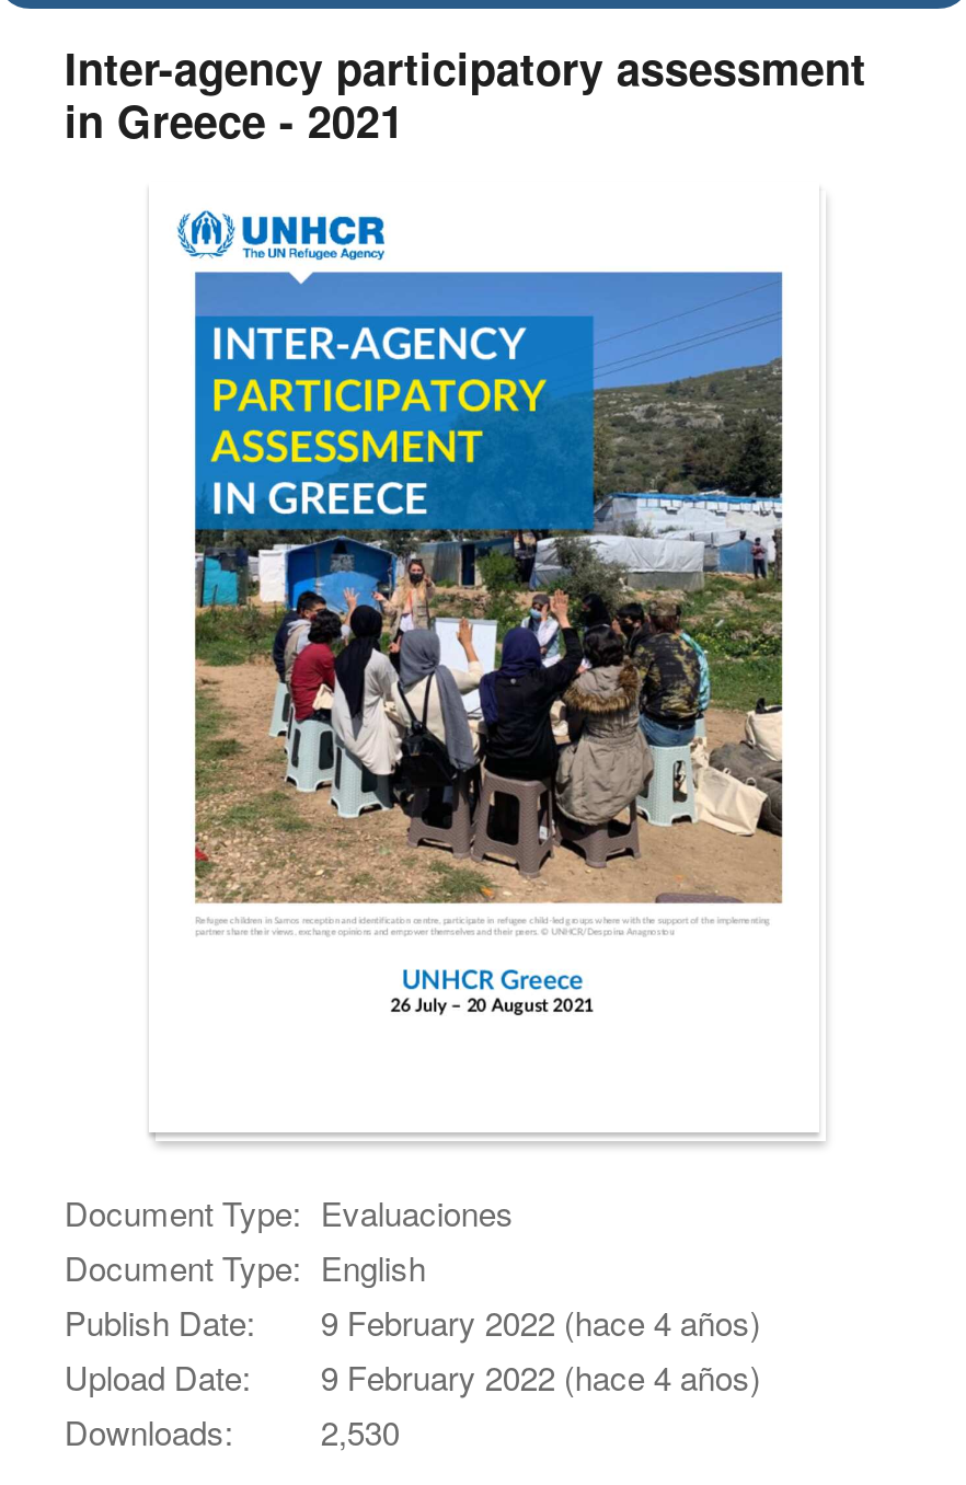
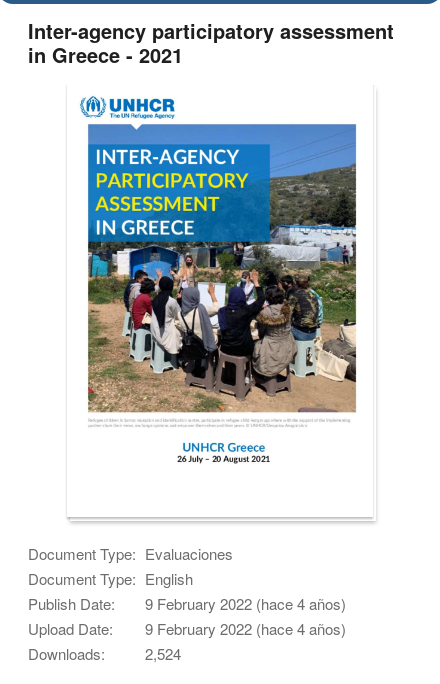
[64,1408,399,1454] Downloads: 2,530 -> [28,643,181,664] Downloads: 2,524

